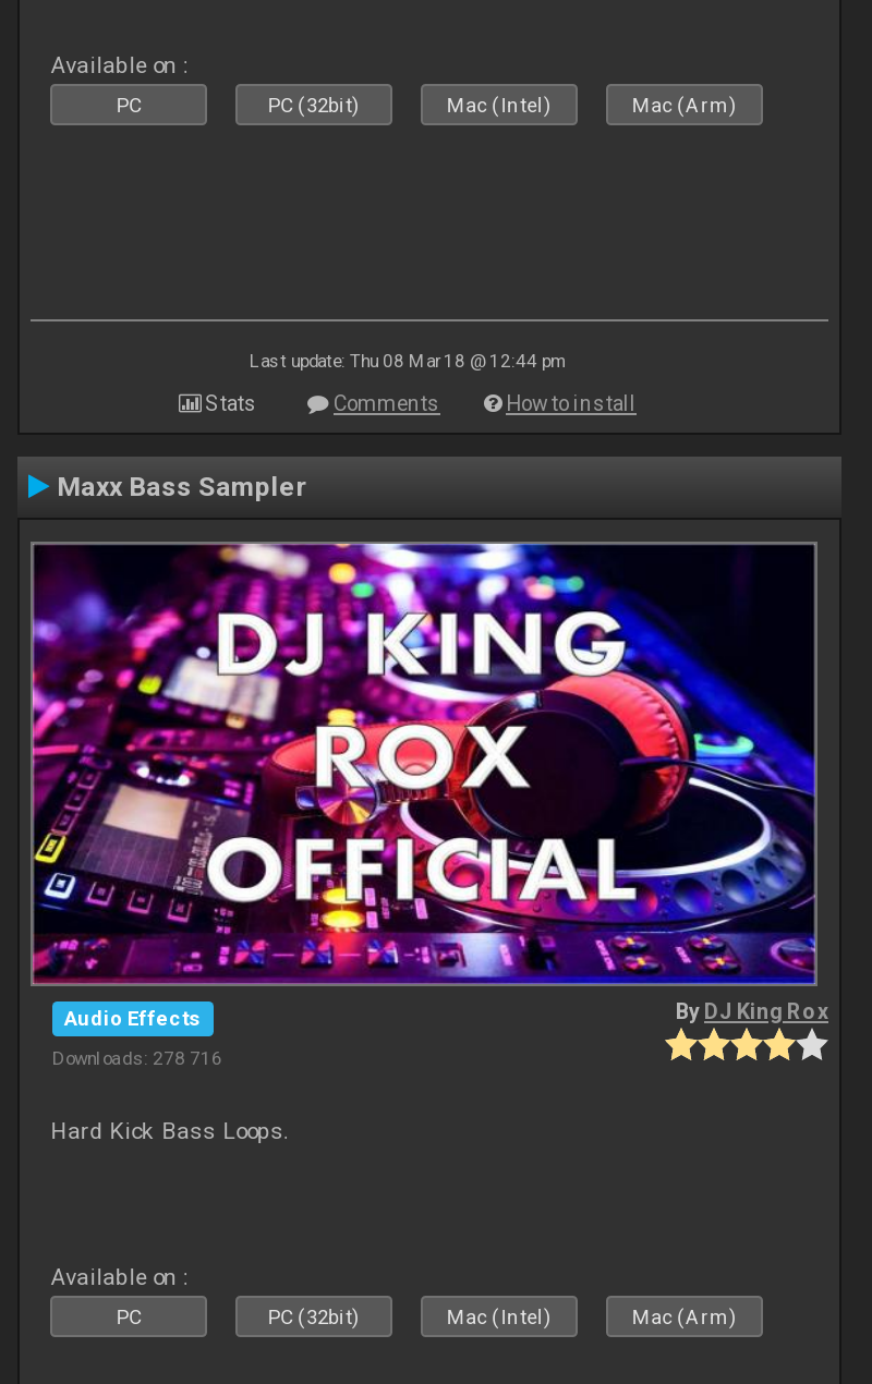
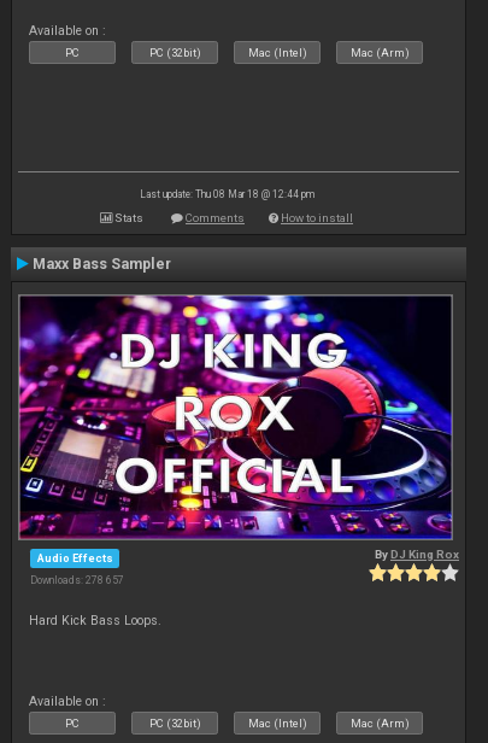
[52,1047,222,1068] Downloads: 278 716 -> [30,574,124,586] Downloads: 278 657

